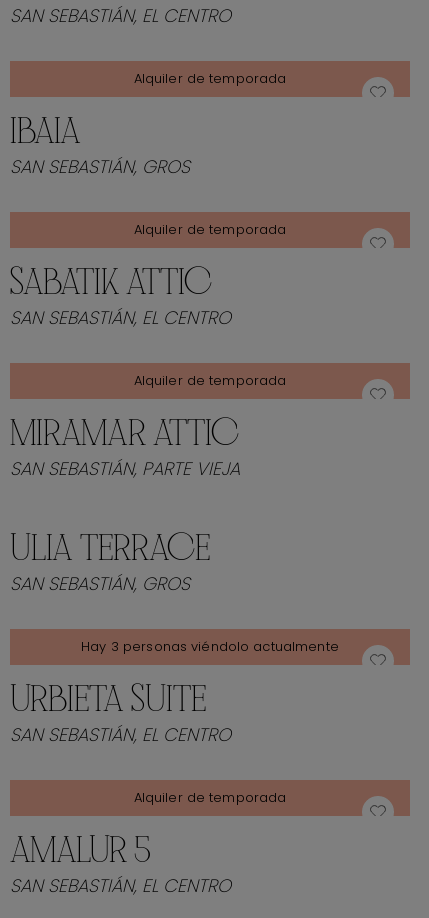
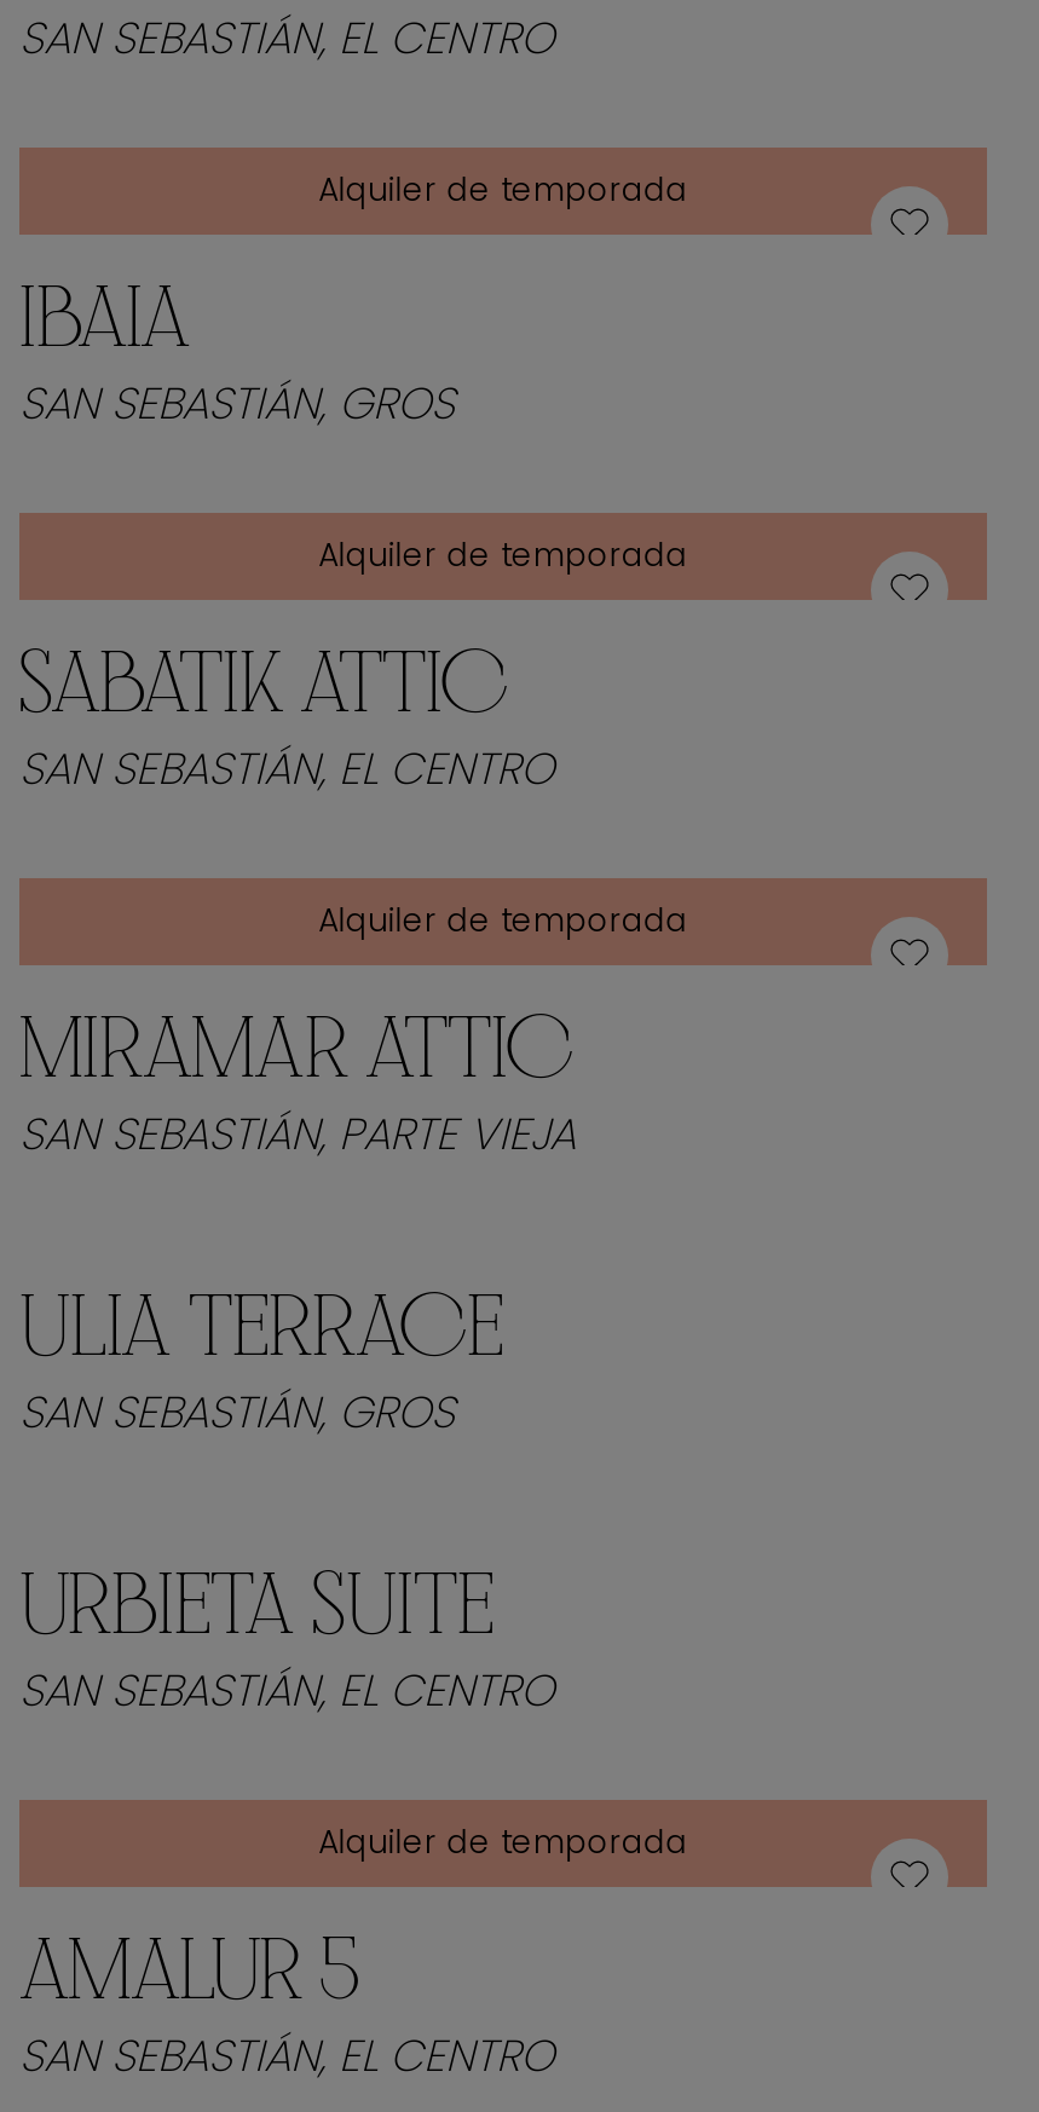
[81,637,339,656] Hay 3 personas viéndolo actualmente -> none

